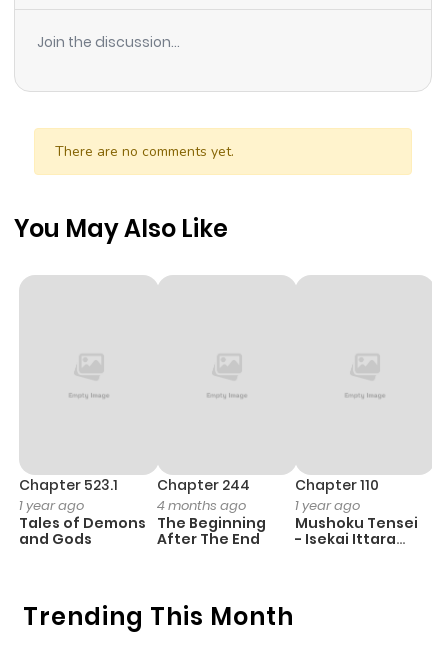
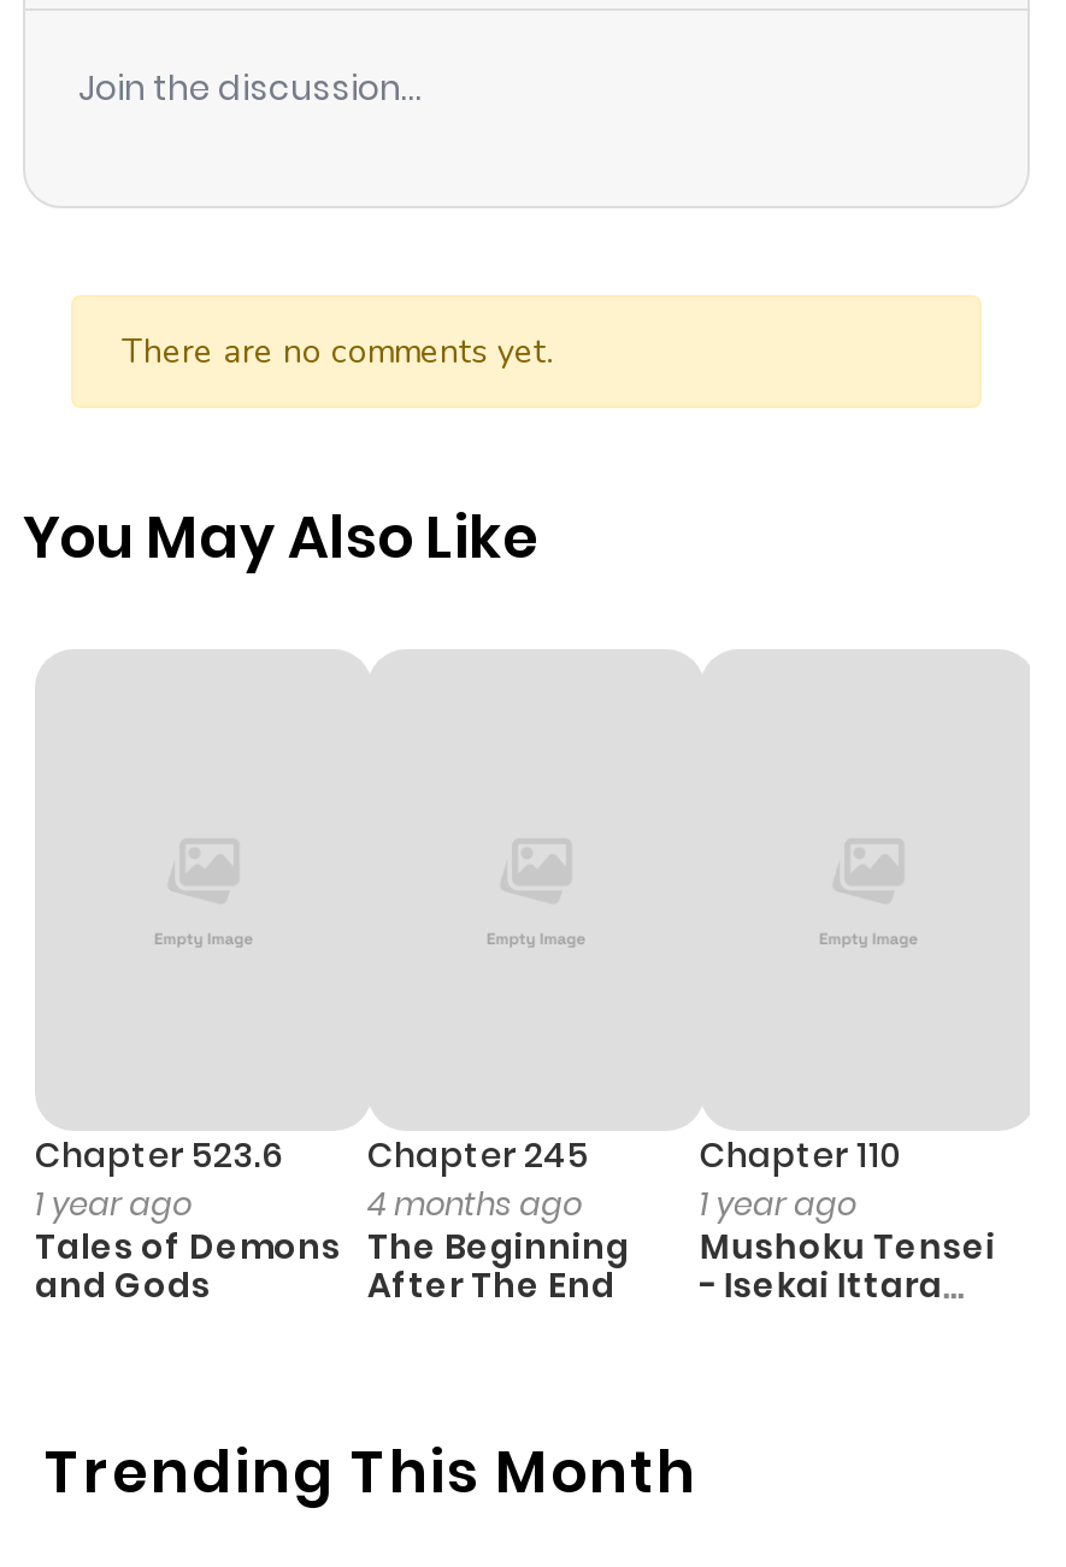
[19,475,118,495] Chapter 523.1 -> [35,1132,283,1180] Chapter 523.6
[157,475,250,495] Chapter 244 -> [367,1132,589,1180] Chapter 245

